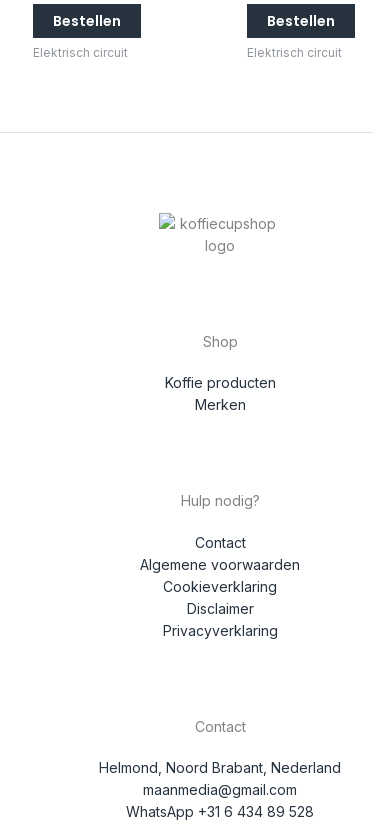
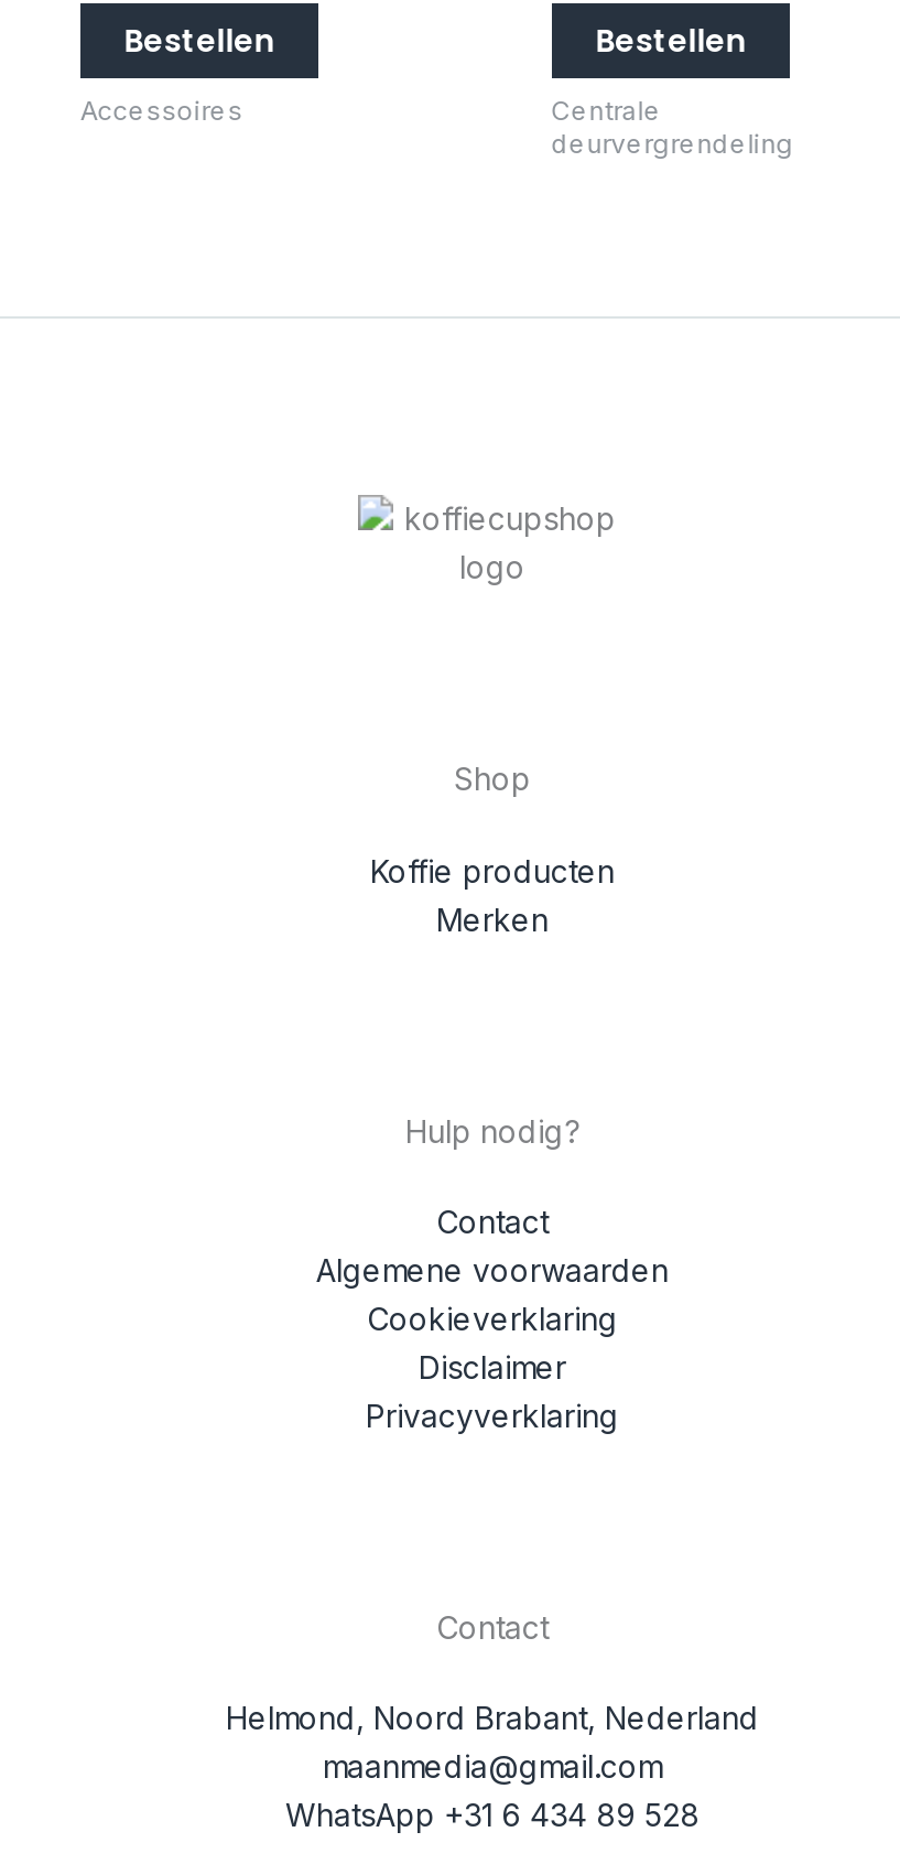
[33,45,128,60] Elektrisch circuit -> [80,93,243,126] Accessoires
[247,45,342,60] Elektrisch circuit -> [551,93,794,159] Centrale | deurvergrendeling

